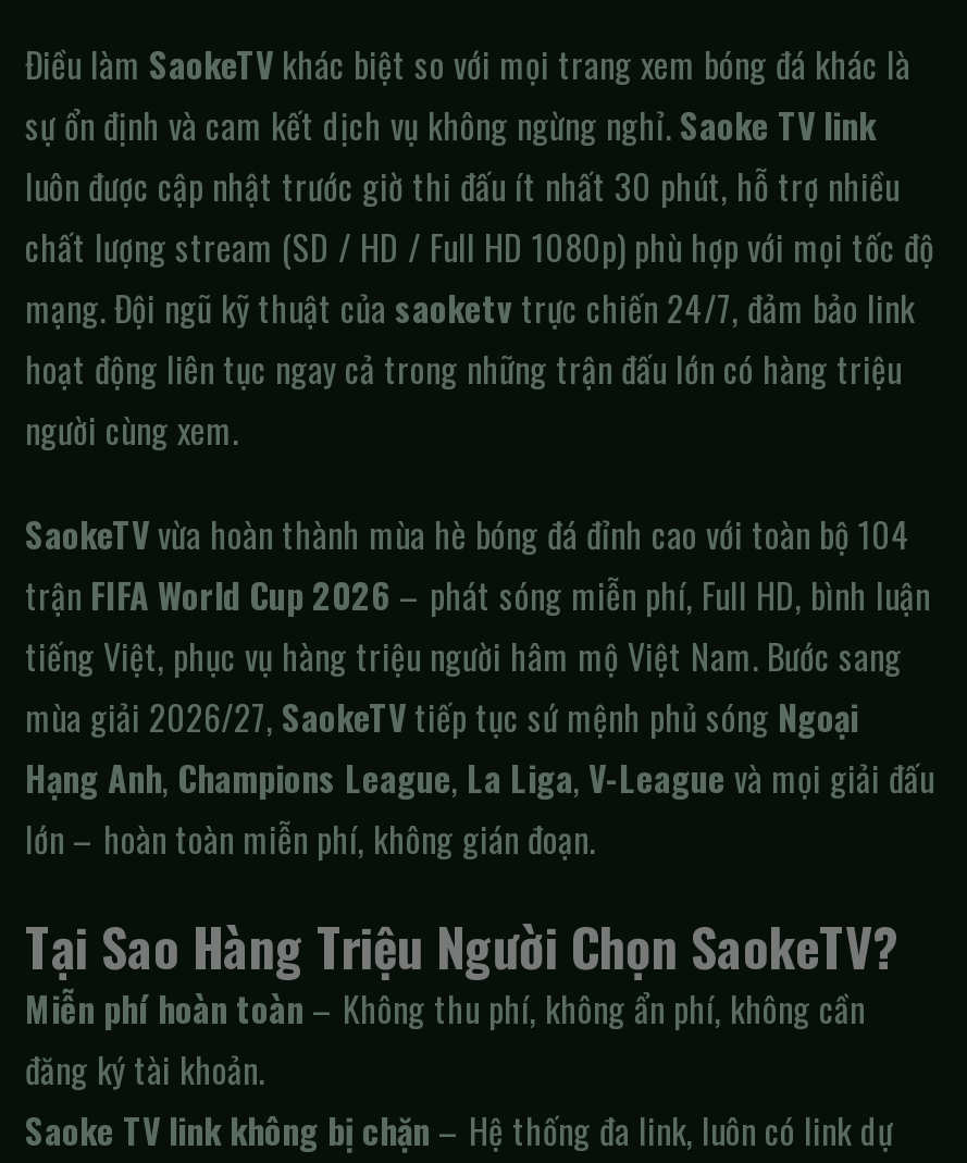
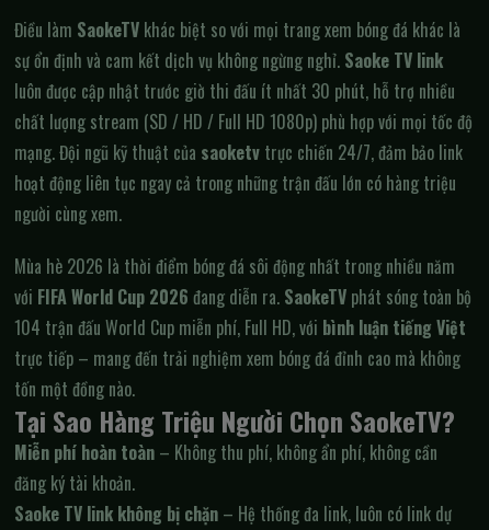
[25,509,934,866] SaokeTVvừa hoàn thành mùa hè bóng đá đỉnh cao với toàn bộ 104 | trận FIFA World Cup 2026 – phát sóng miễn phí, Full HD, bình luận | tiếng Việt, phục vụ hàng triệu người hâm mộ Việt Nam. Bước sang | mùa giải 2026/27, SaokeTV tiếp tục sứ mệnh phủ sóng Ngoại | Hạng Anh, Champions League, La Liga, V-League và mọi giải đấu | lớn – hoàn toàn miễn phí, không gián đoạn. -> [14,253,471,402] Mùa hè 2026 là thời điểm bóng đá sôi động nhất trong nhiều năm | với FIFA World Cup 2026 đang diễn ra. SaokeTV phát sóng toàn bộ | 104 trận đấu World Cup miễn phí, Full HD, với bình luận tiếng Việt | trực tiếp – mang đến trải nghiệm xem bóng đá đỉnh cao mà không | tốn một đồng nào.

